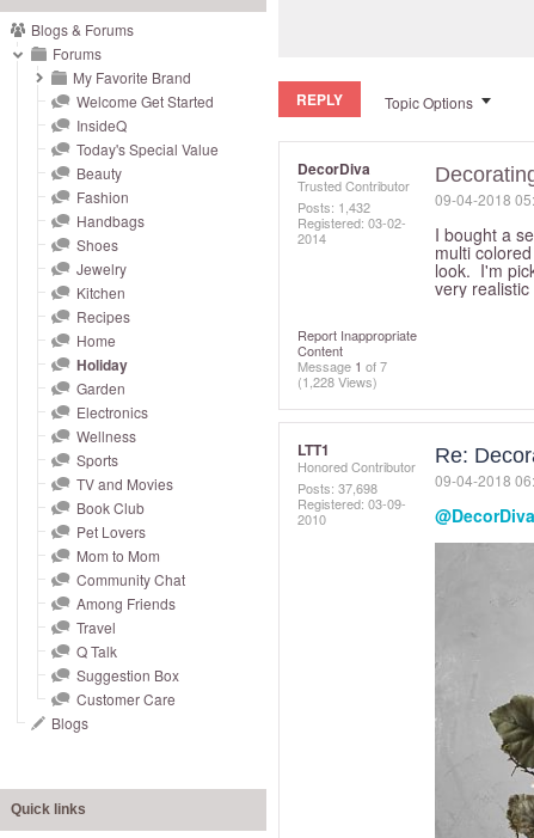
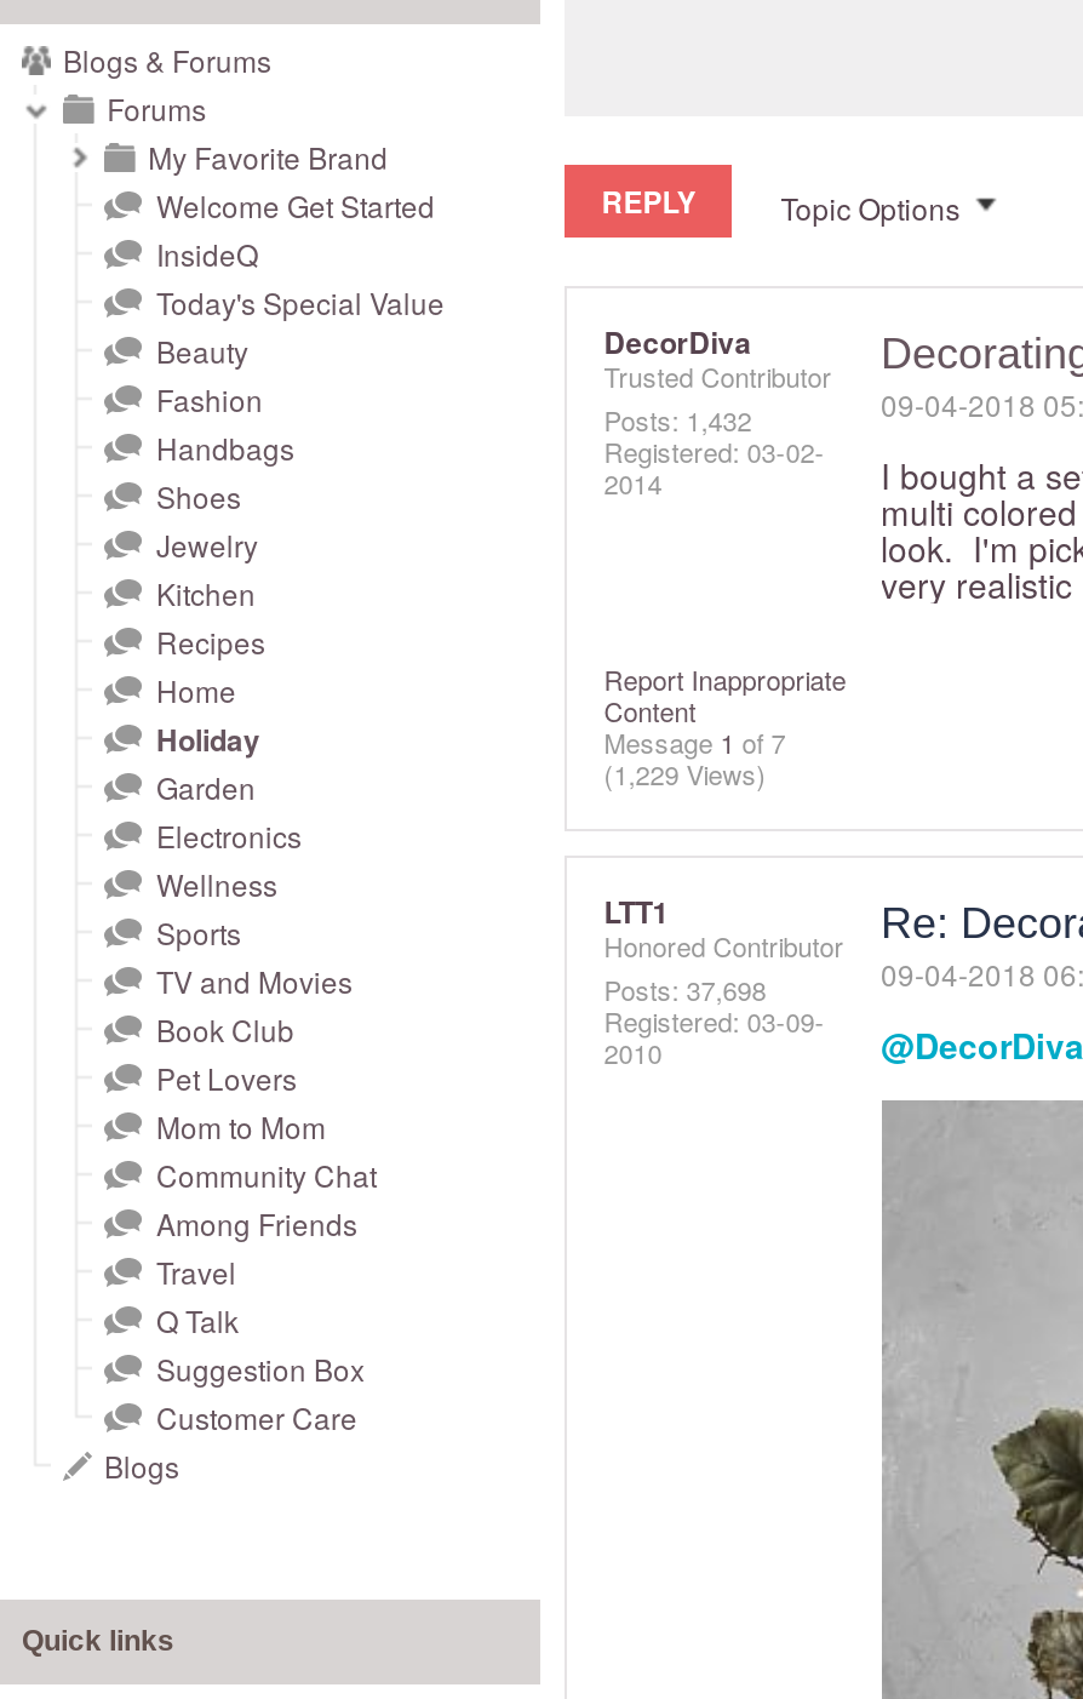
[298,372,378,391] (1,228 Views) -> [604,754,766,793] (1,229 Views)

